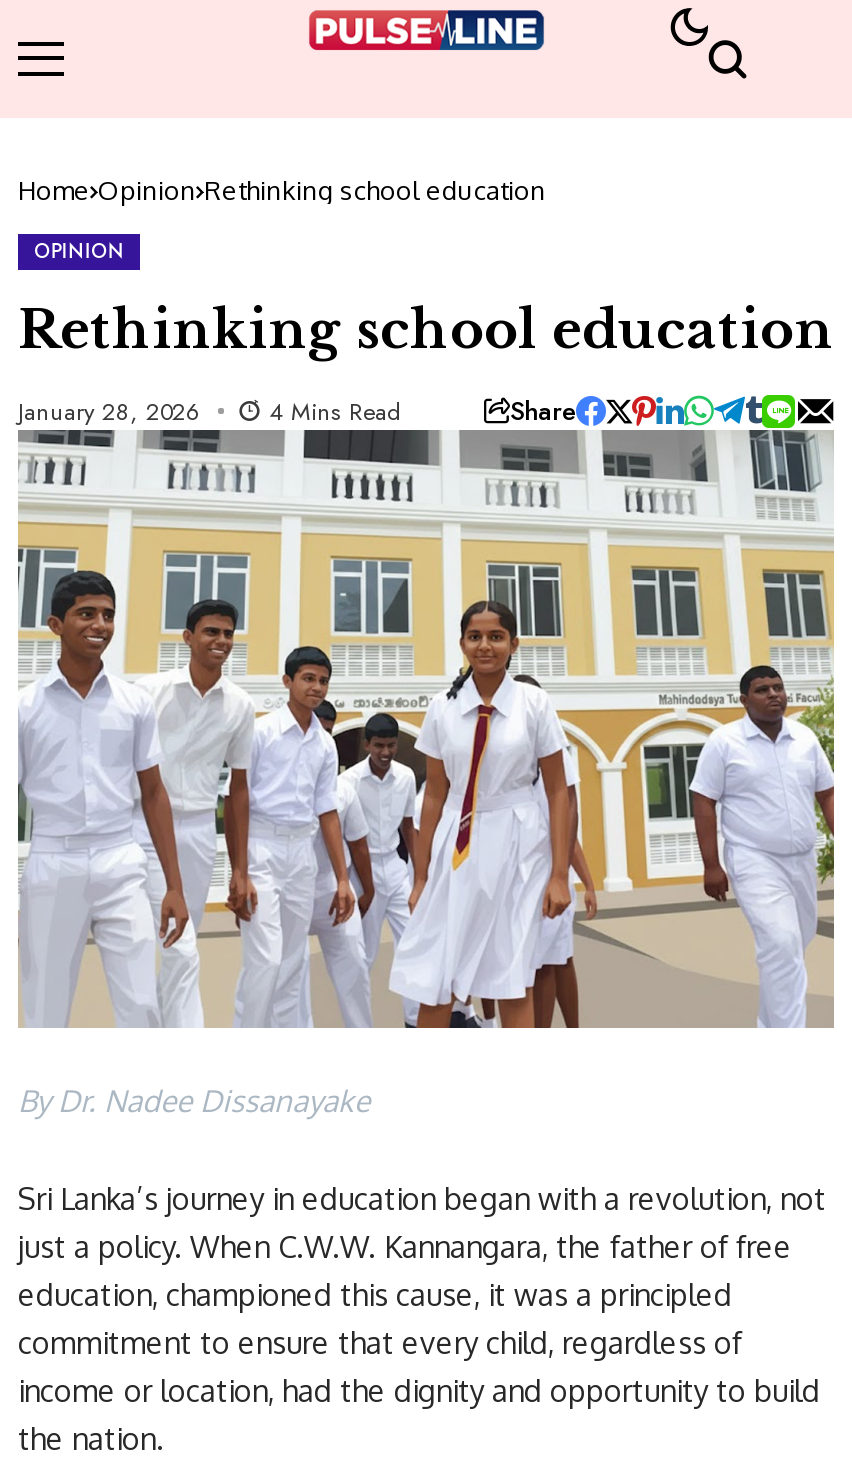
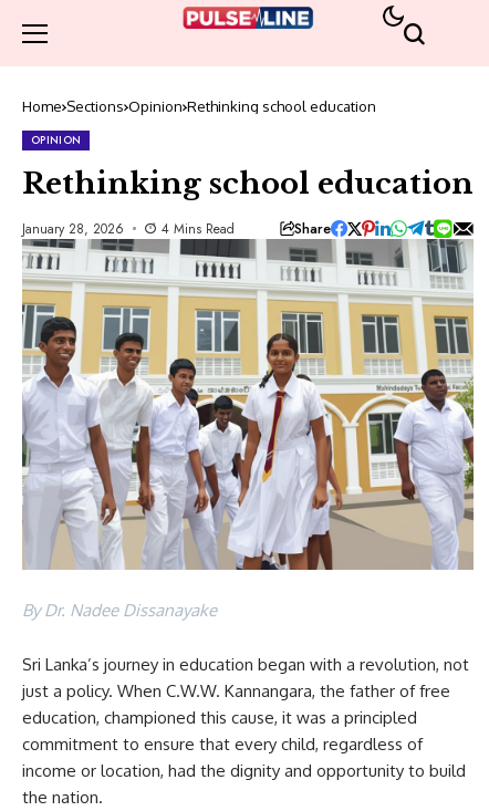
[18,174,546,206] Home Opinion Rethinking school education -> [22,97,376,115] Home Sections Opinion Rethinking school education

